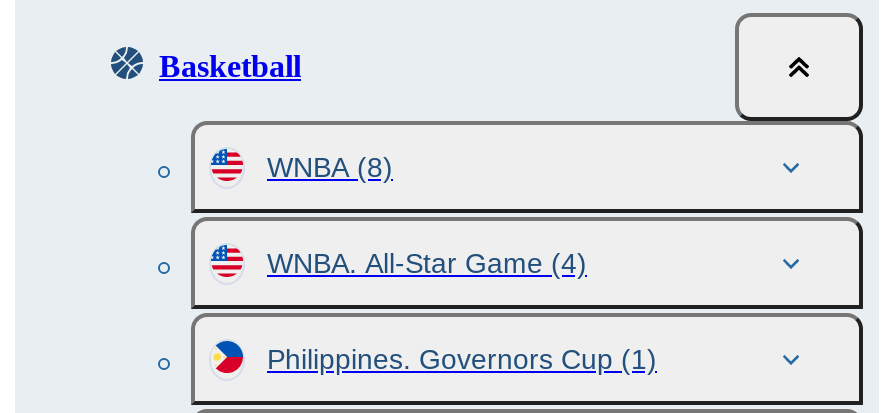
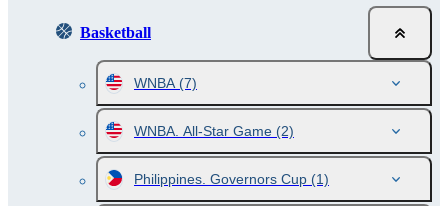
[267,151,393,183] WNBA (8) -> [134,75,197,91] WNBA (7)
[267,247,587,279] WNBA. All-Star Game (4) -> [134,123,294,139] WNBA. All-Star Game (2)

